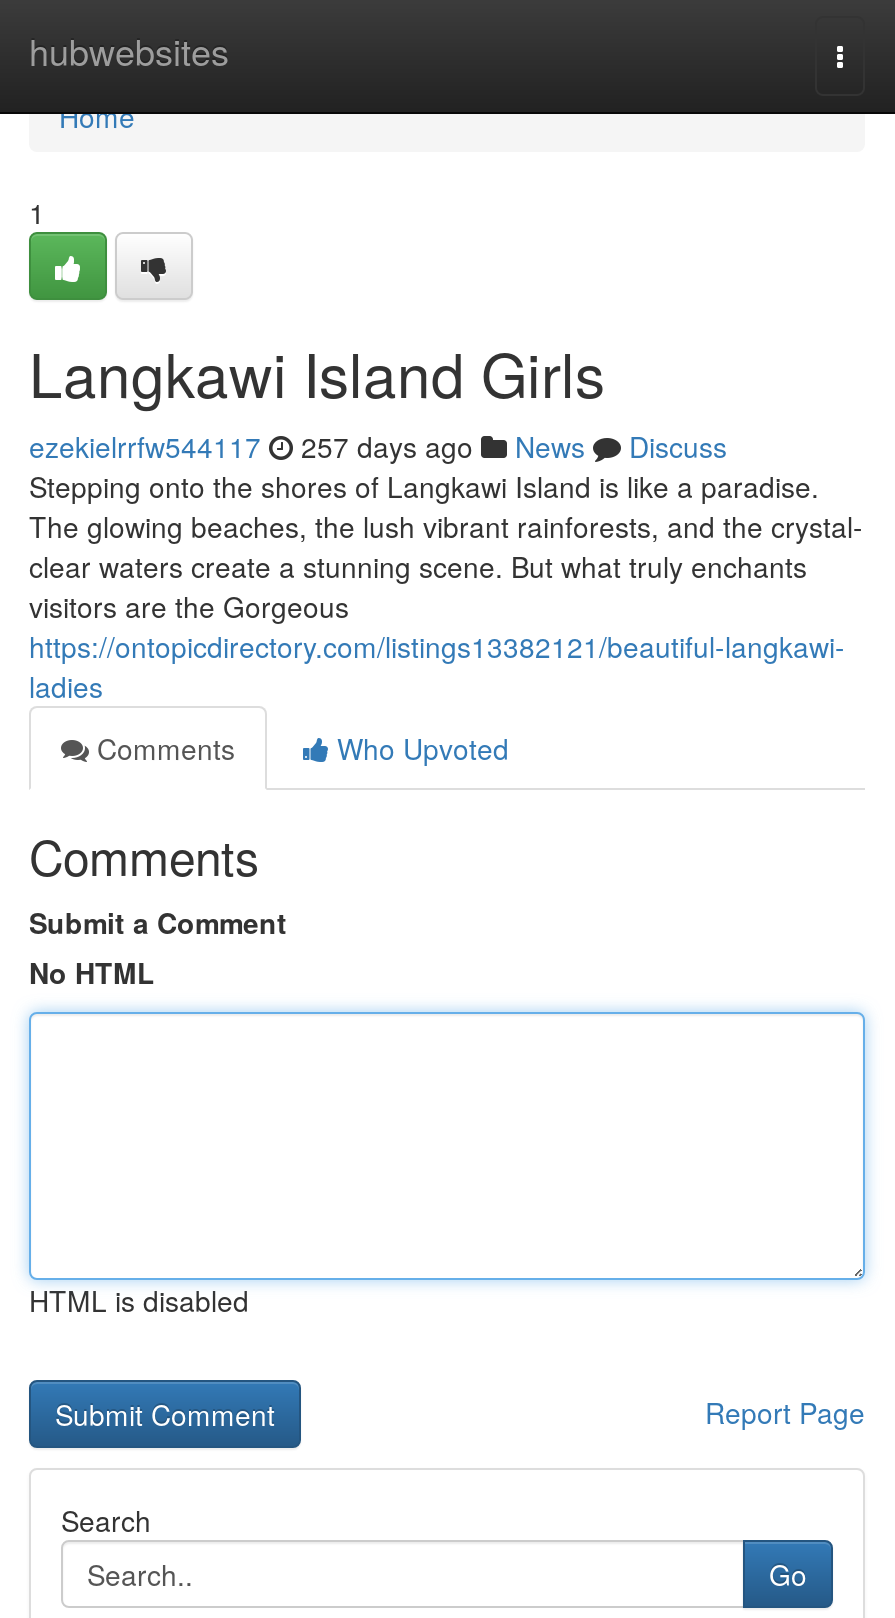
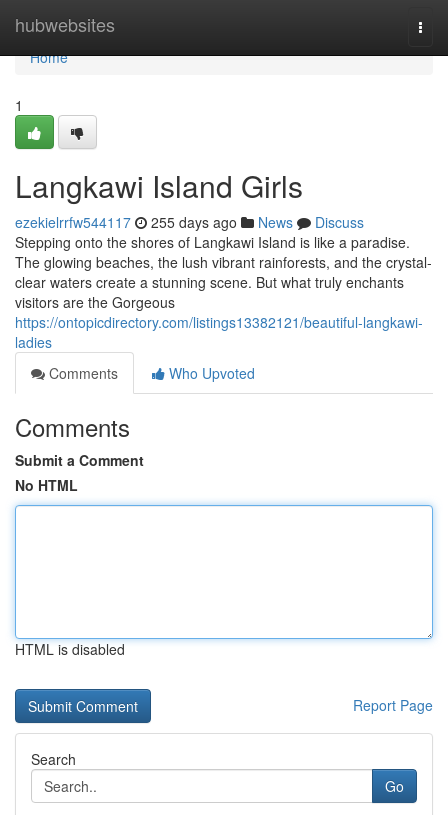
[29,426,727,466] ezekielrrfw544117 257 days ago News Discuss -> [15,212,364,232] ezekielrrfw544117 255 days ago News Discuss

